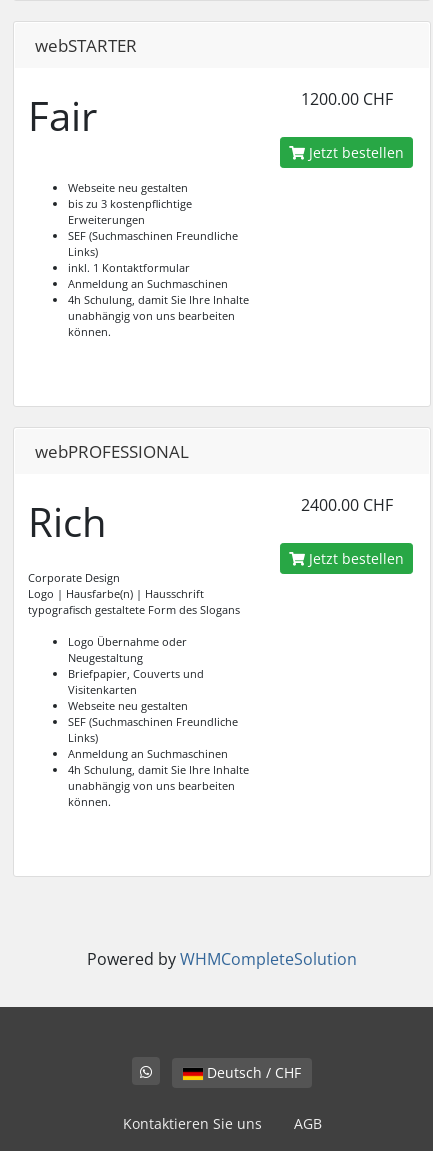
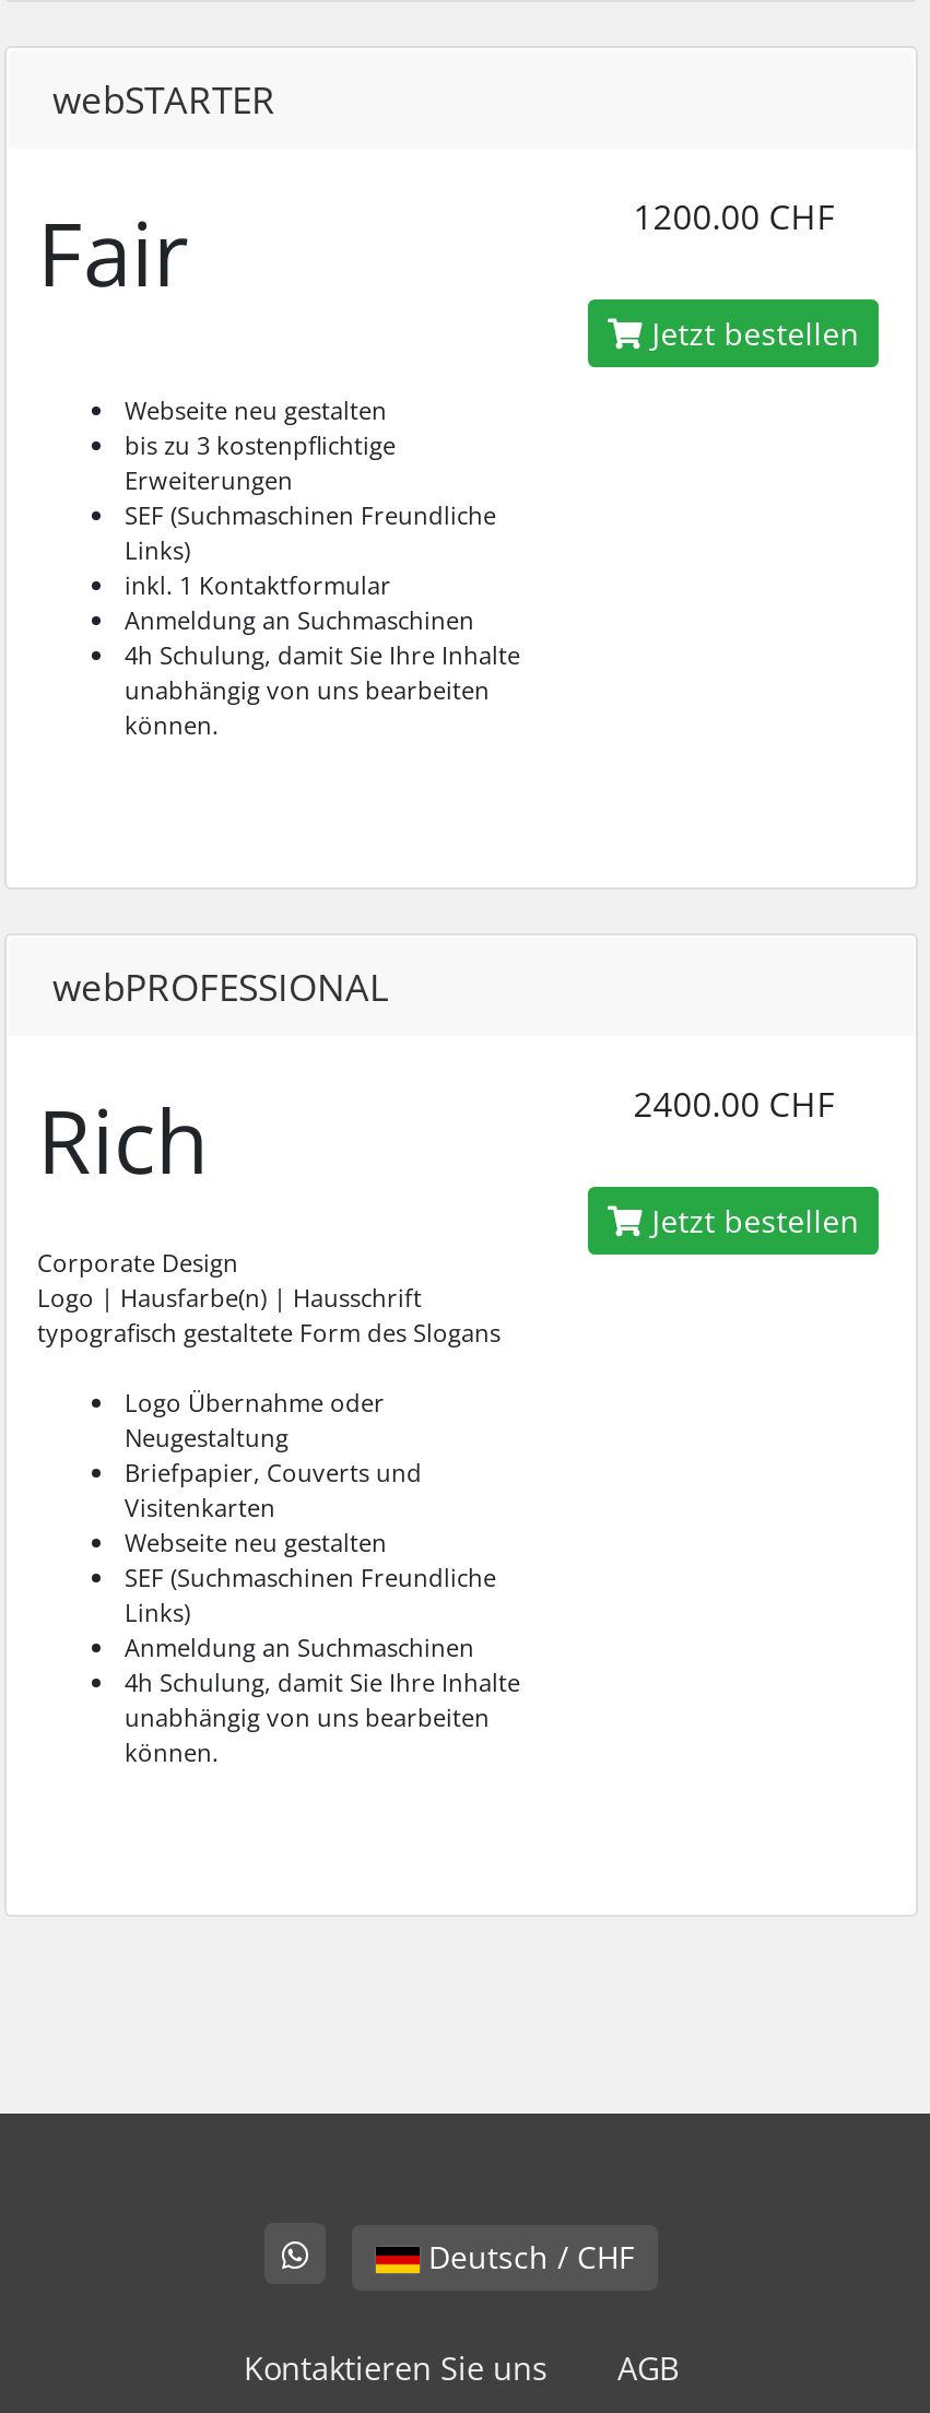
[87,948,357,970] Powered by WHMCompleteSolution -> none

